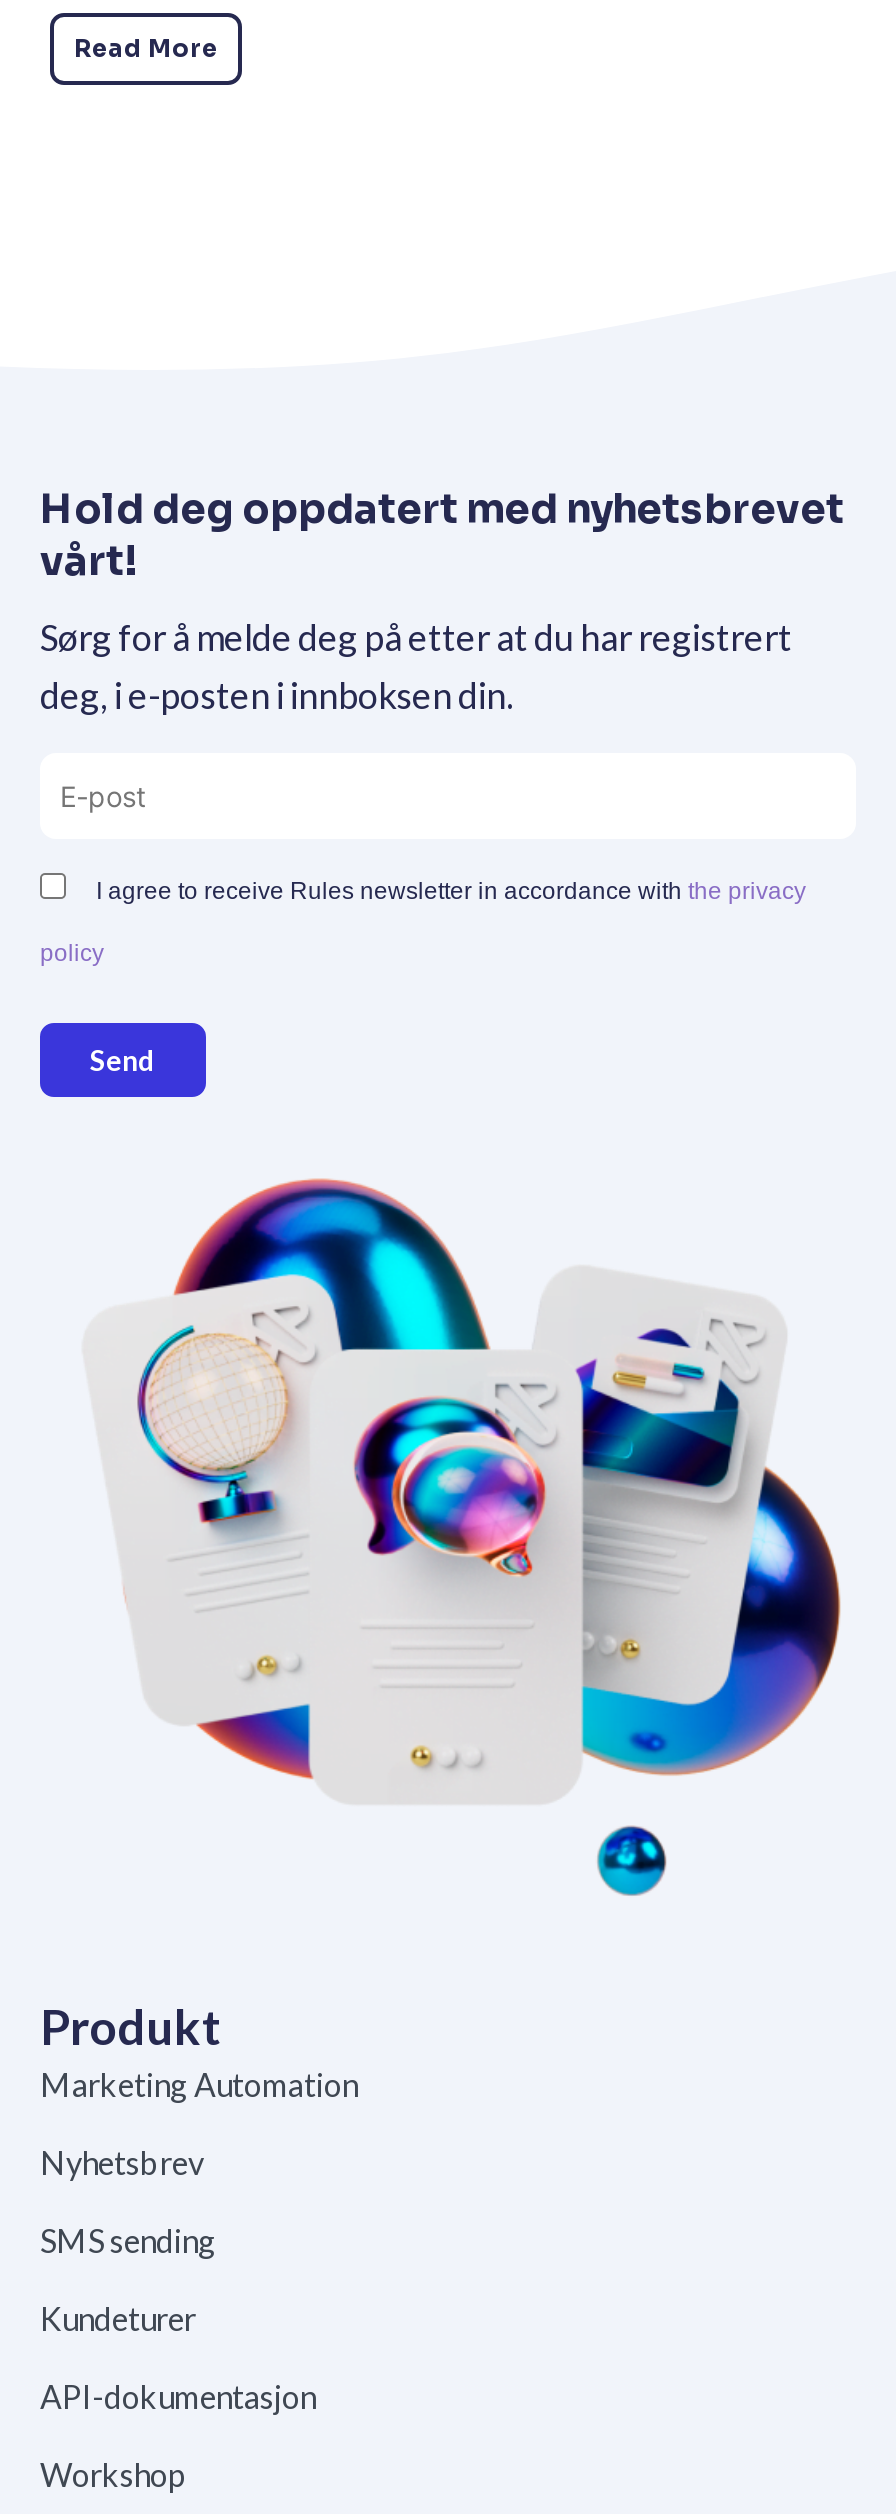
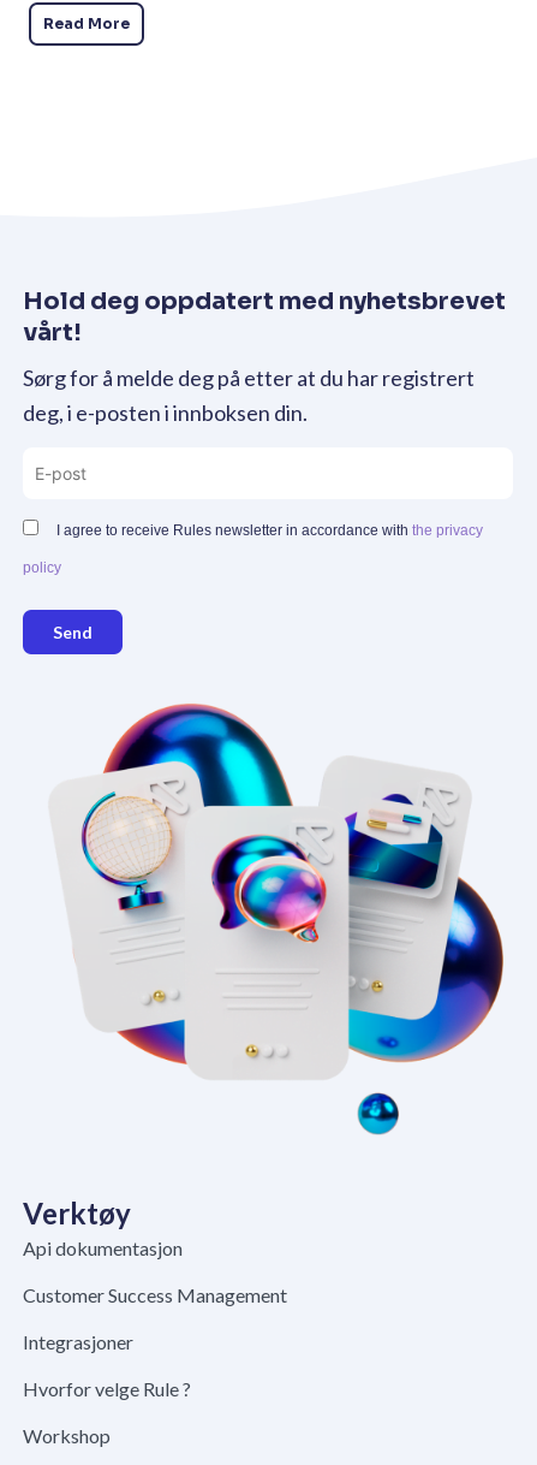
[40,1998,358,2416] Produkt | Marketing Automation | Nyhetsbrev | SMS sending | Kundeturer | API-dokumentasjon -> [23,1196,287,1401] Verktøy | Api dokumentasjon | Customer Success Management | Integrasjoner | Hvorfor velge Rule ?

